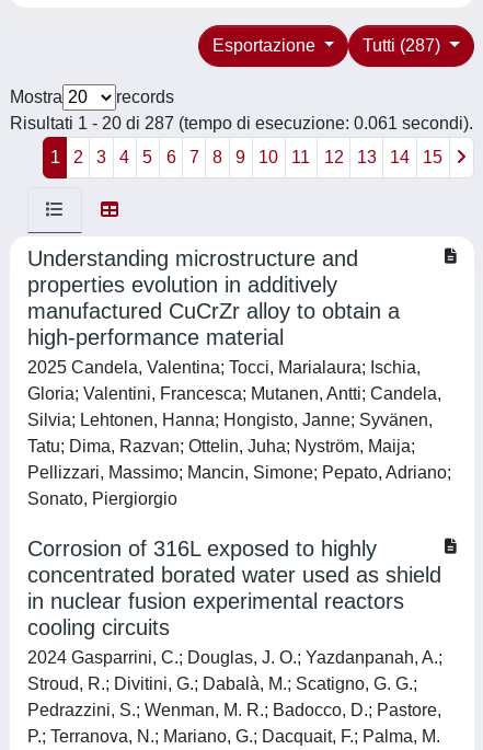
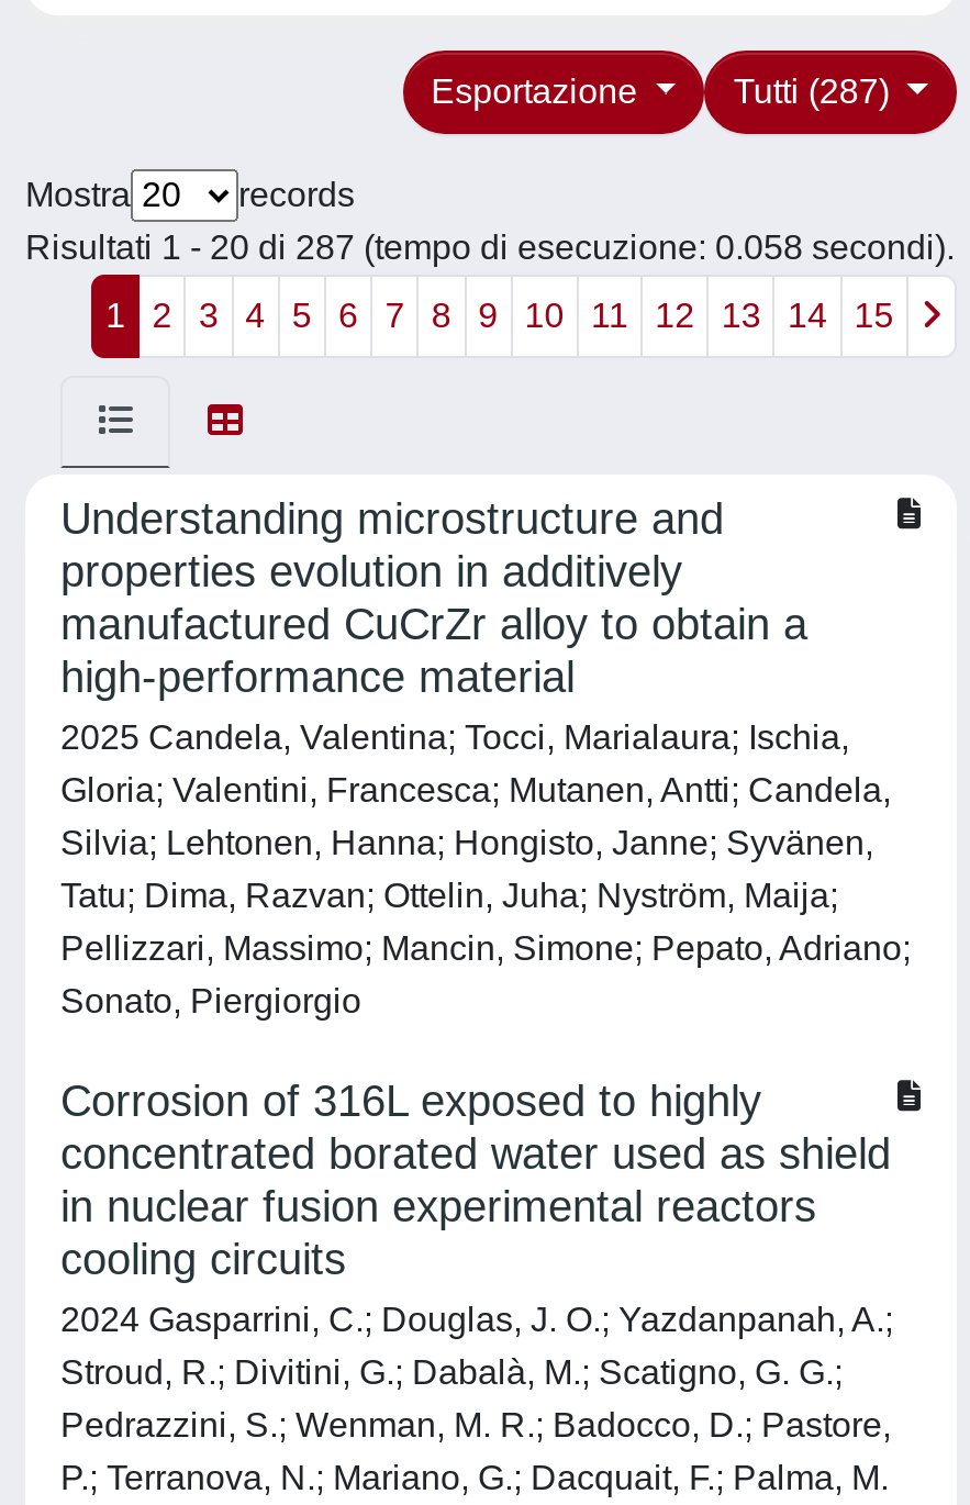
[10,114,473,132] Risultati 1 - 20 di 287 (tempo di esecuzione: 0.061 secondi). -> [25,228,955,266] Risultati 1 - 20 di 287 (tempo di esecuzione: 0.058 secondi).

